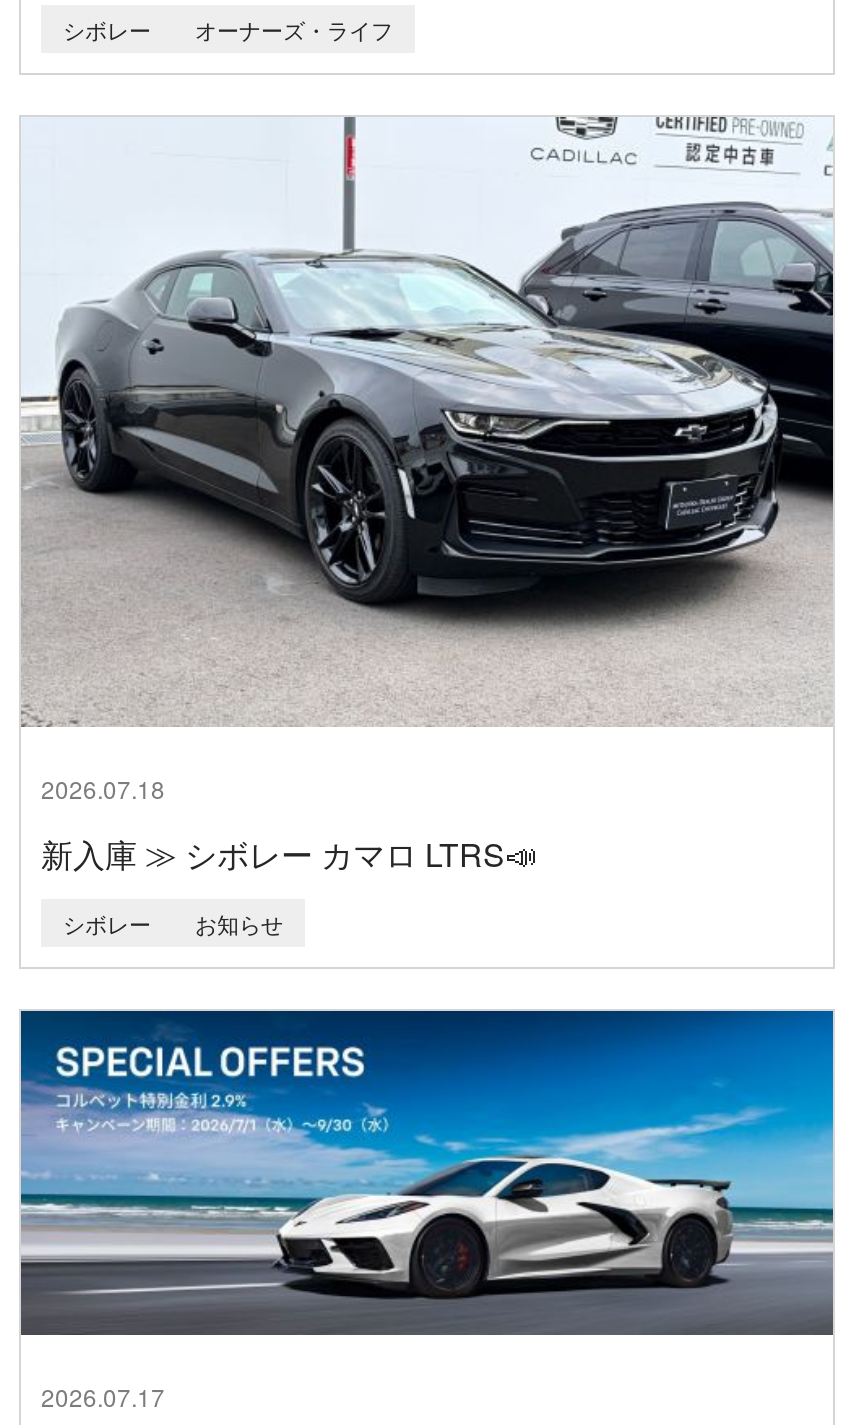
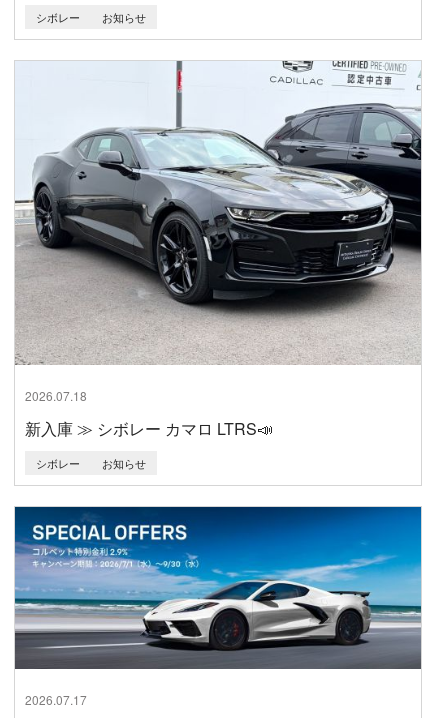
[195,13,393,45] オーナーズ・ライフ -> [102,8,146,24] お知らせ

